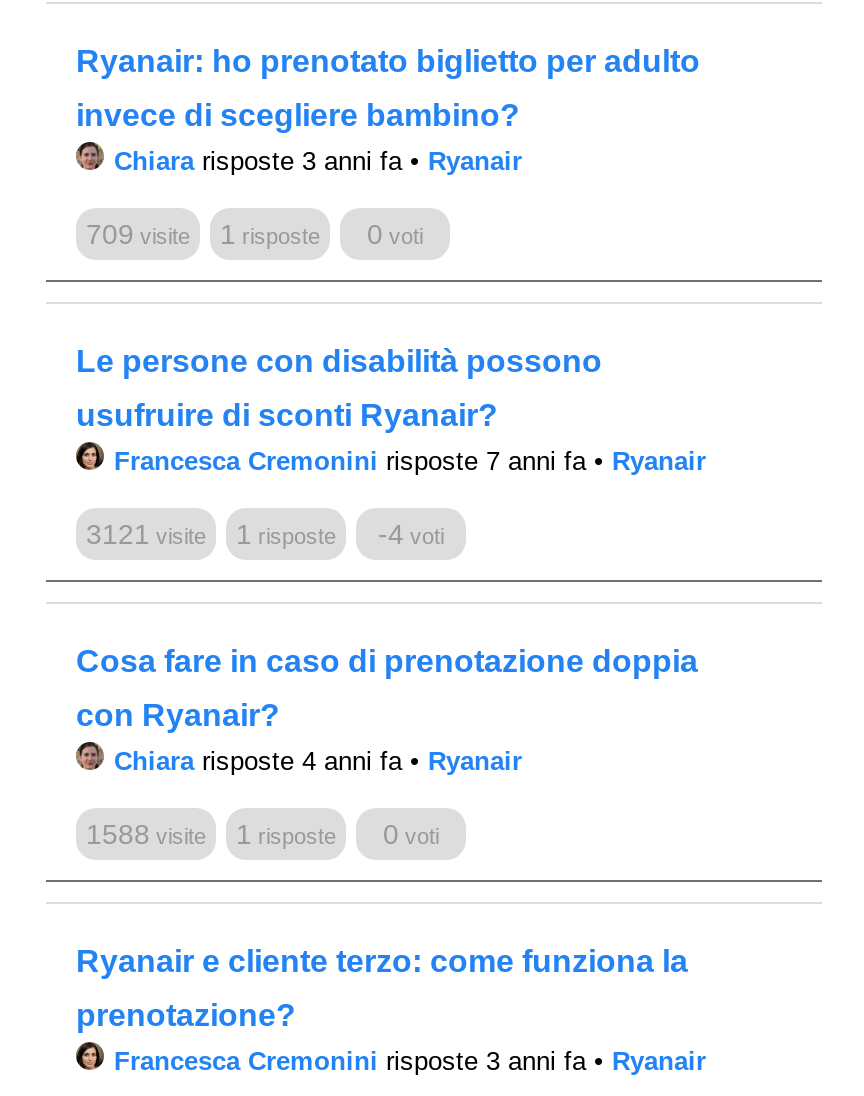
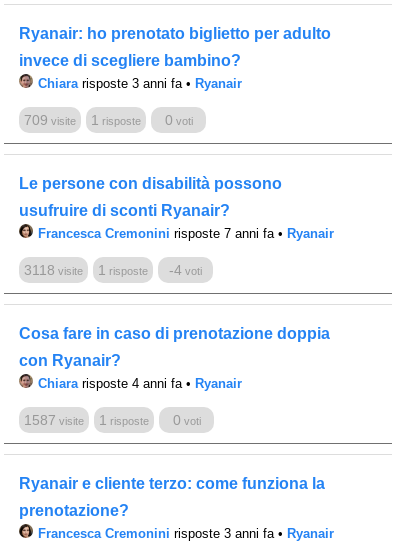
[86,518,444,550] 3121 visite 1 risposte -4 voti -> [24,262,202,278] 3118 visite 1 risposte -4 voti
[86,818,439,850] 1588 visite 1 risposte 0 voti -> [24,412,200,428] 1587 visite 1 risposte 0 voti

